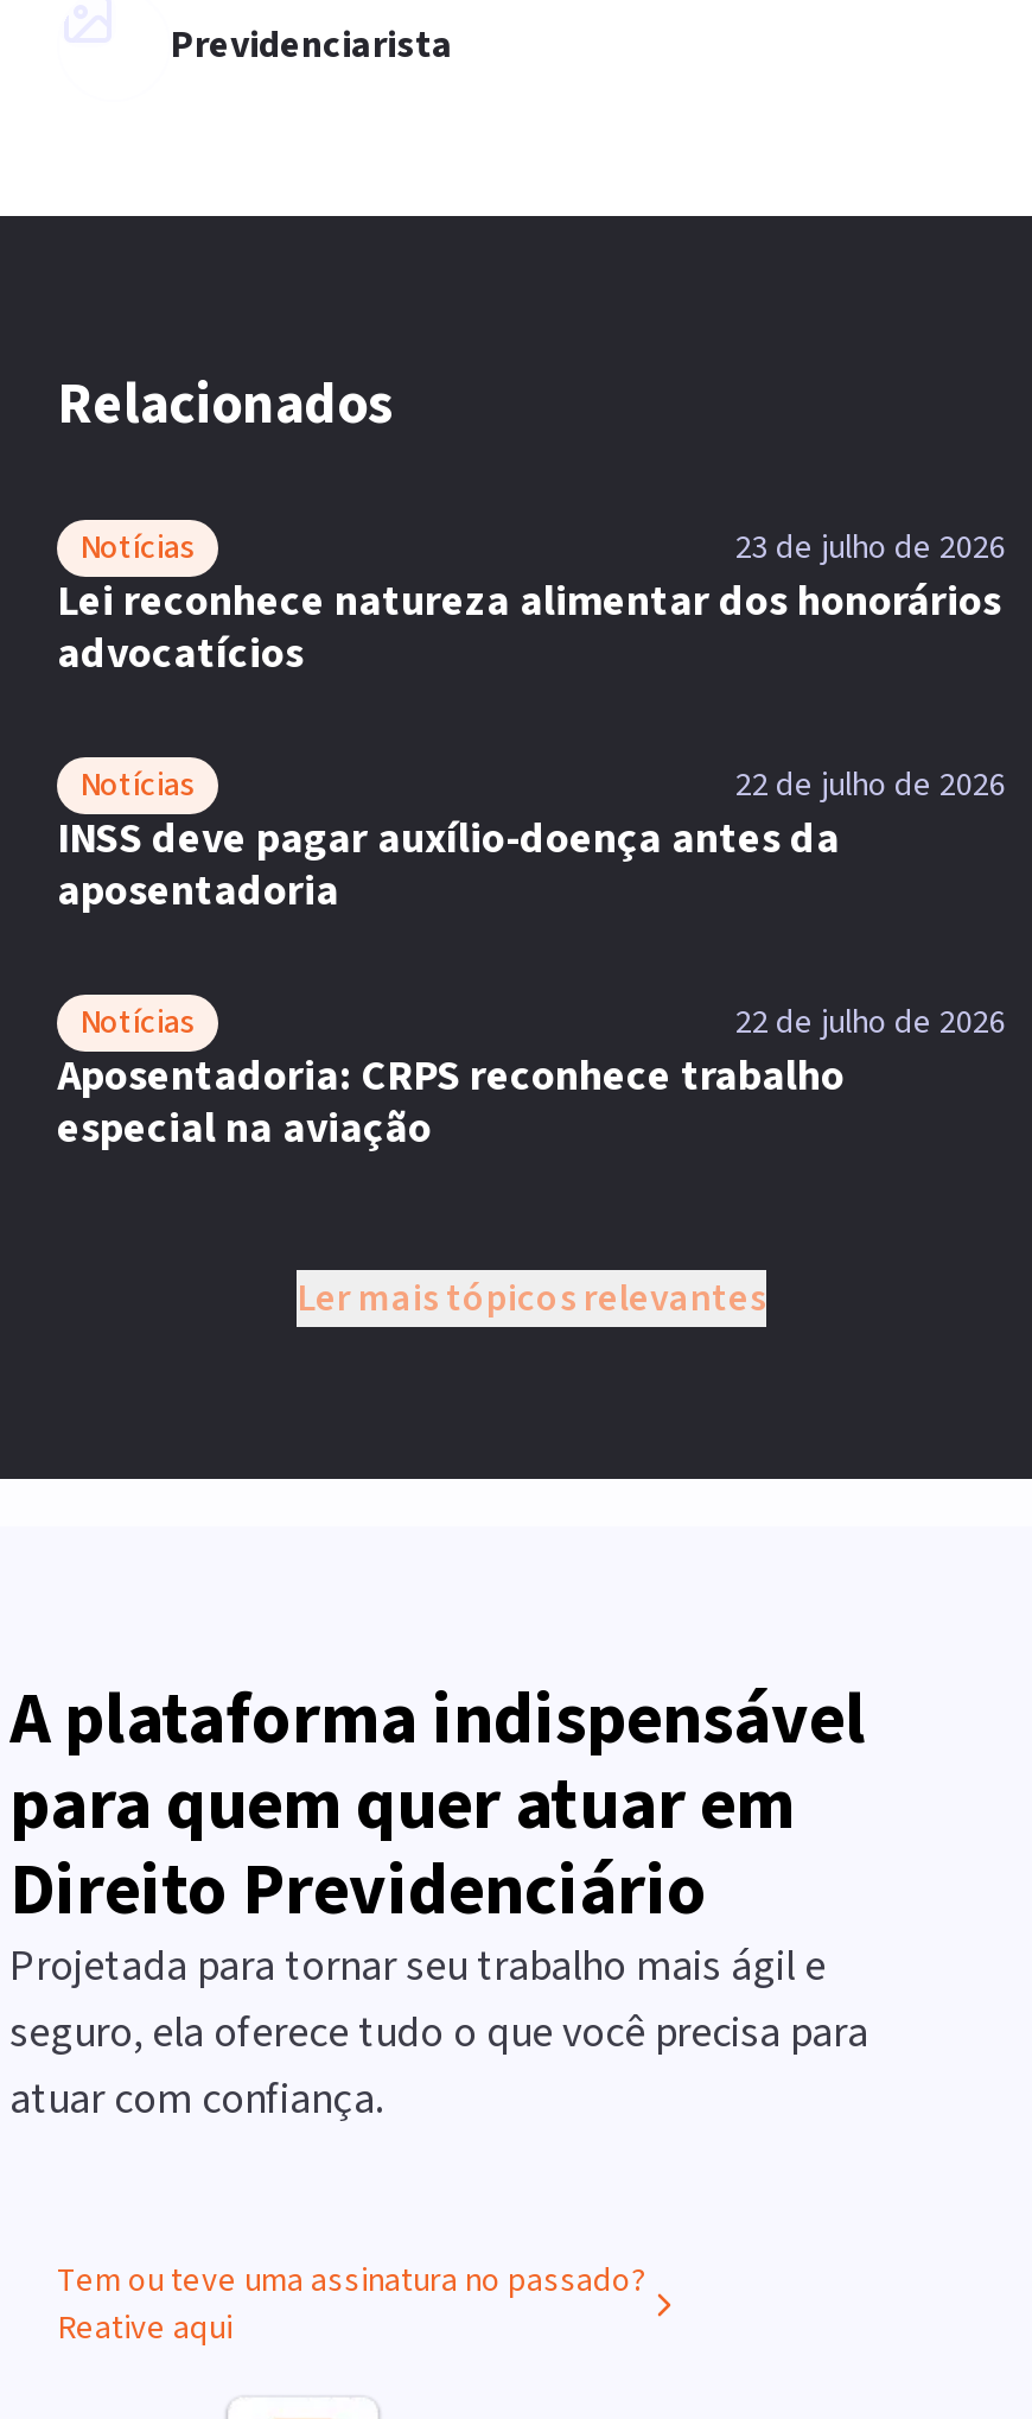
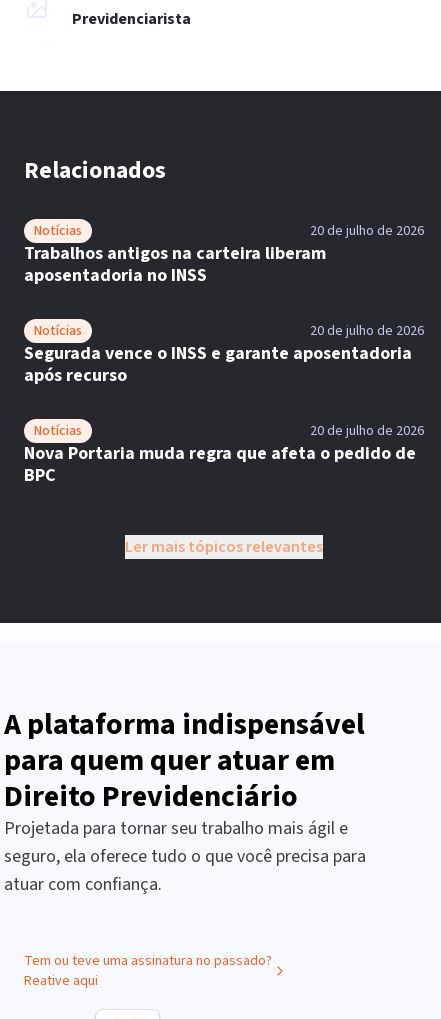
[57,525,1006,684] 23 de julho de 2026 | Lei reconhece natureza alimentar dos honorários | advocatícios -> [24,221,424,288] 20 de julho de 2026 | Trabalhos antigos na carteira liberam | aposentadoria no INSS
[57,762,1006,921] 22 de julho de 2026 | INSS deve pagar auxílio-doença antes da | aposentadoria -> [24,321,424,388] 20 de julho de 2026 | Segurada vence o INSS e garante aposentadoria | após recurso
[57,999,1006,1158] 22 de julho de 2026 | Aposentadoria: CRPS reconhece trabalho | especial na aviação -> [24,421,424,488] 20 de julho de 2026 | Nova Portaria muda regra que afeta o pedido de | BPC

